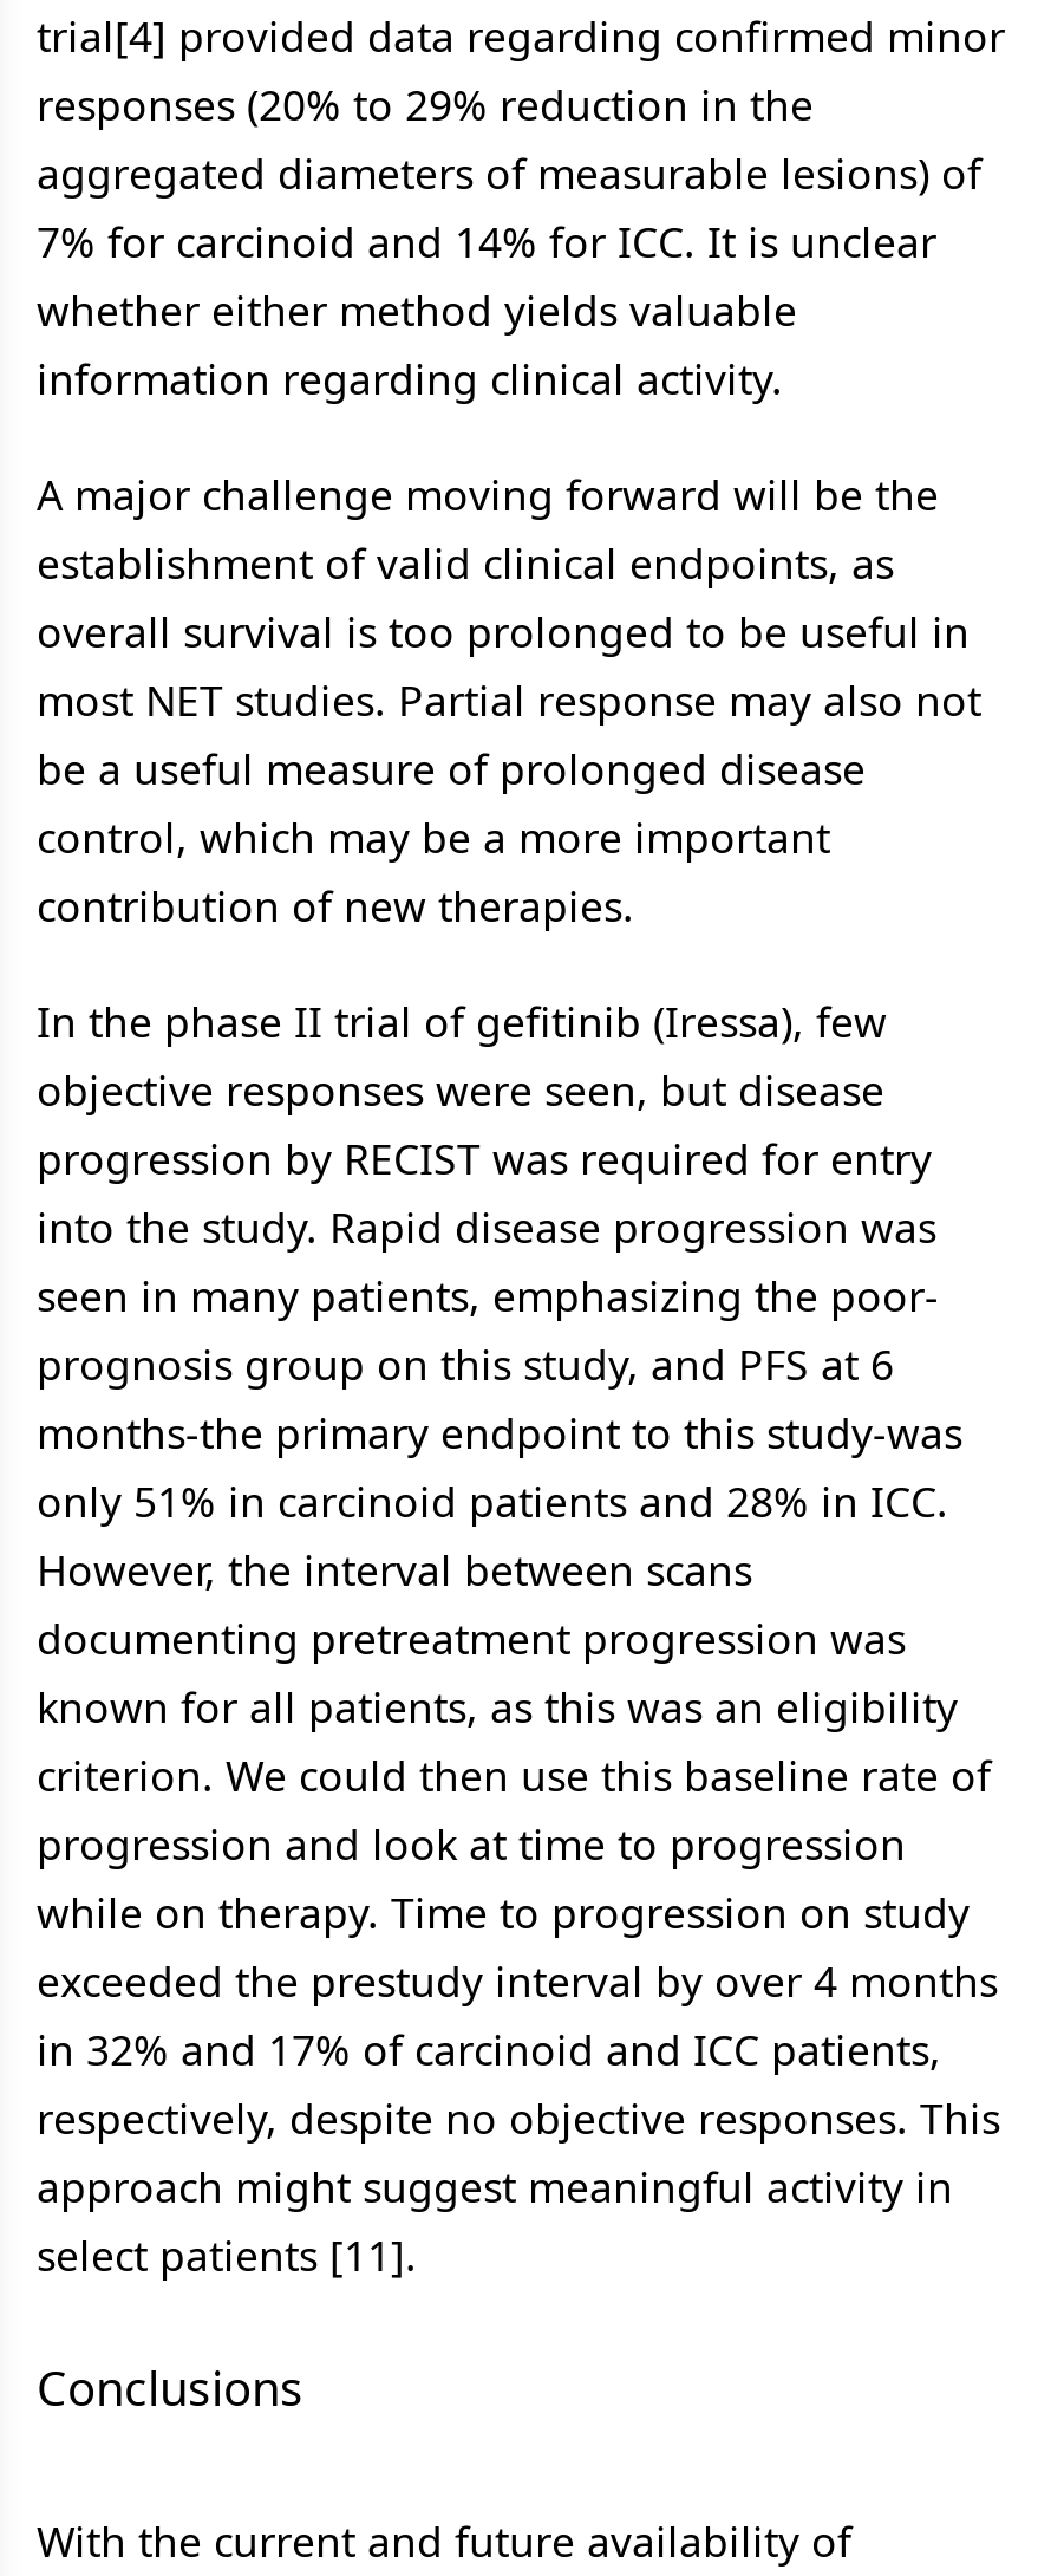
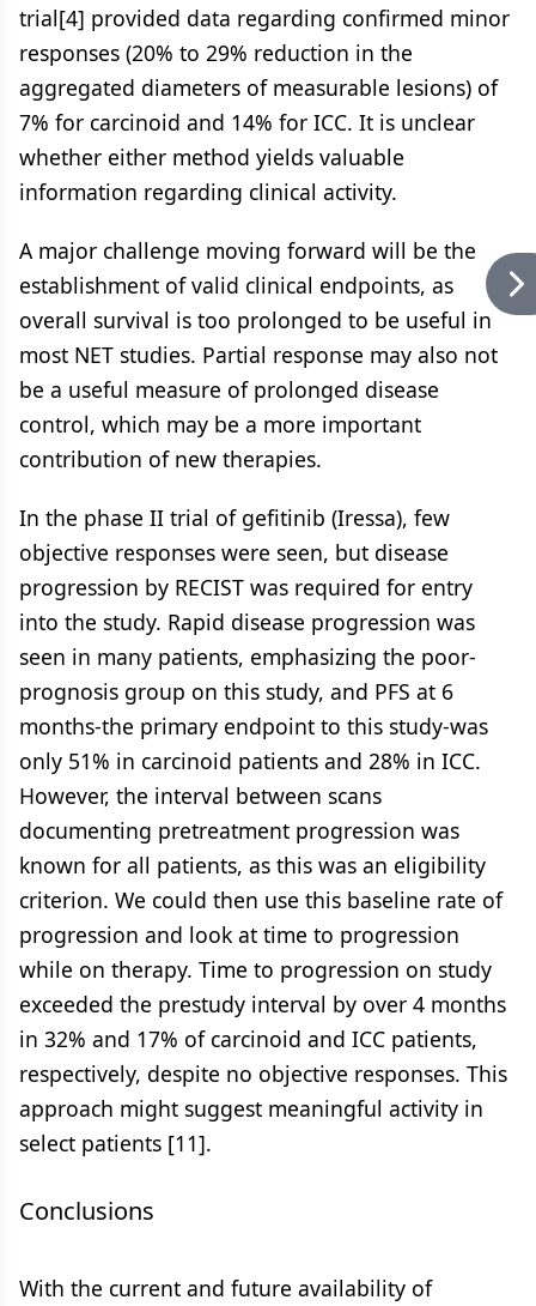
none -> [485,252,532,316] [image]

